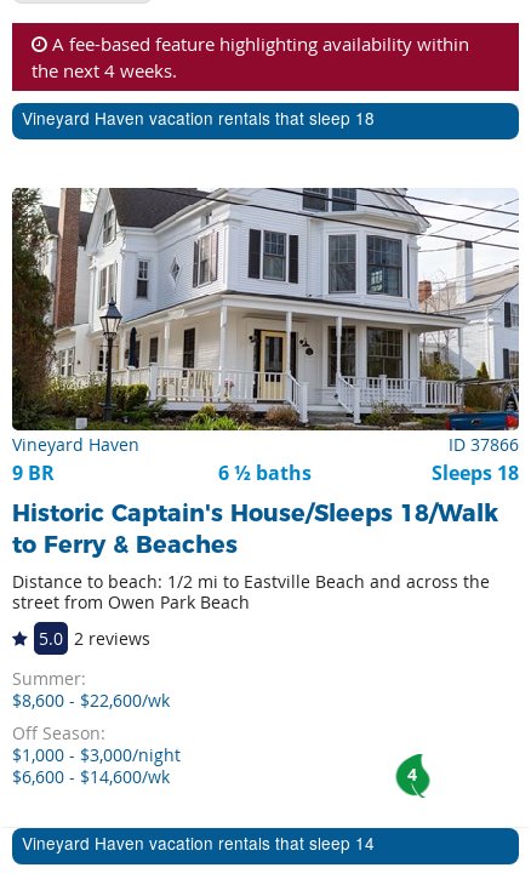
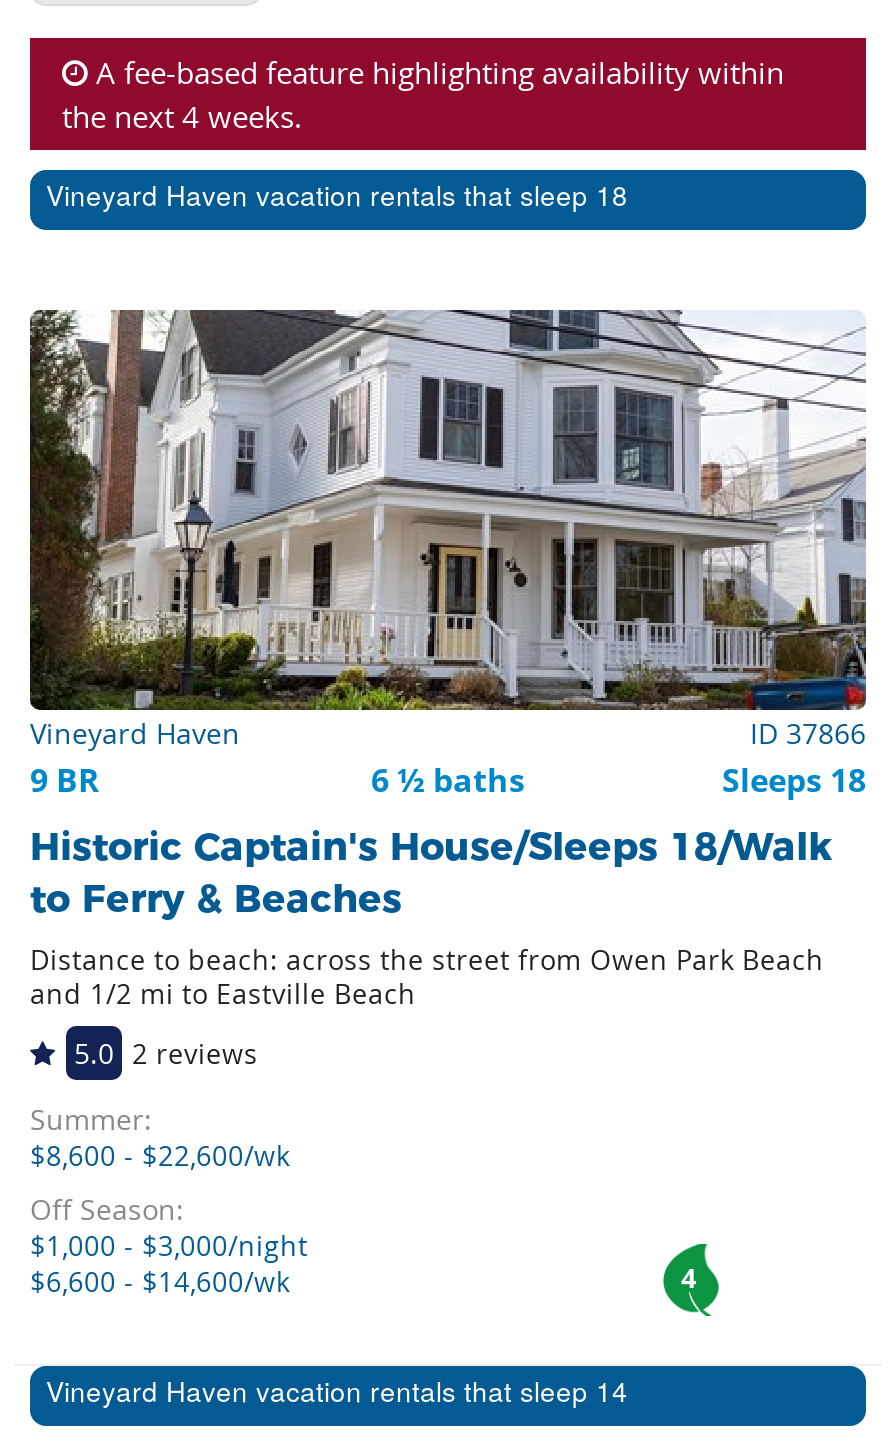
[12,571,490,613] Distance to beach: 1/2 mi to Eastville Beach and across the | street from Owen Park Beach -> [30,941,824,1011] Distance to beach: across the street from Owen Park Beach | and 1/2 mi to Eastville Beach

